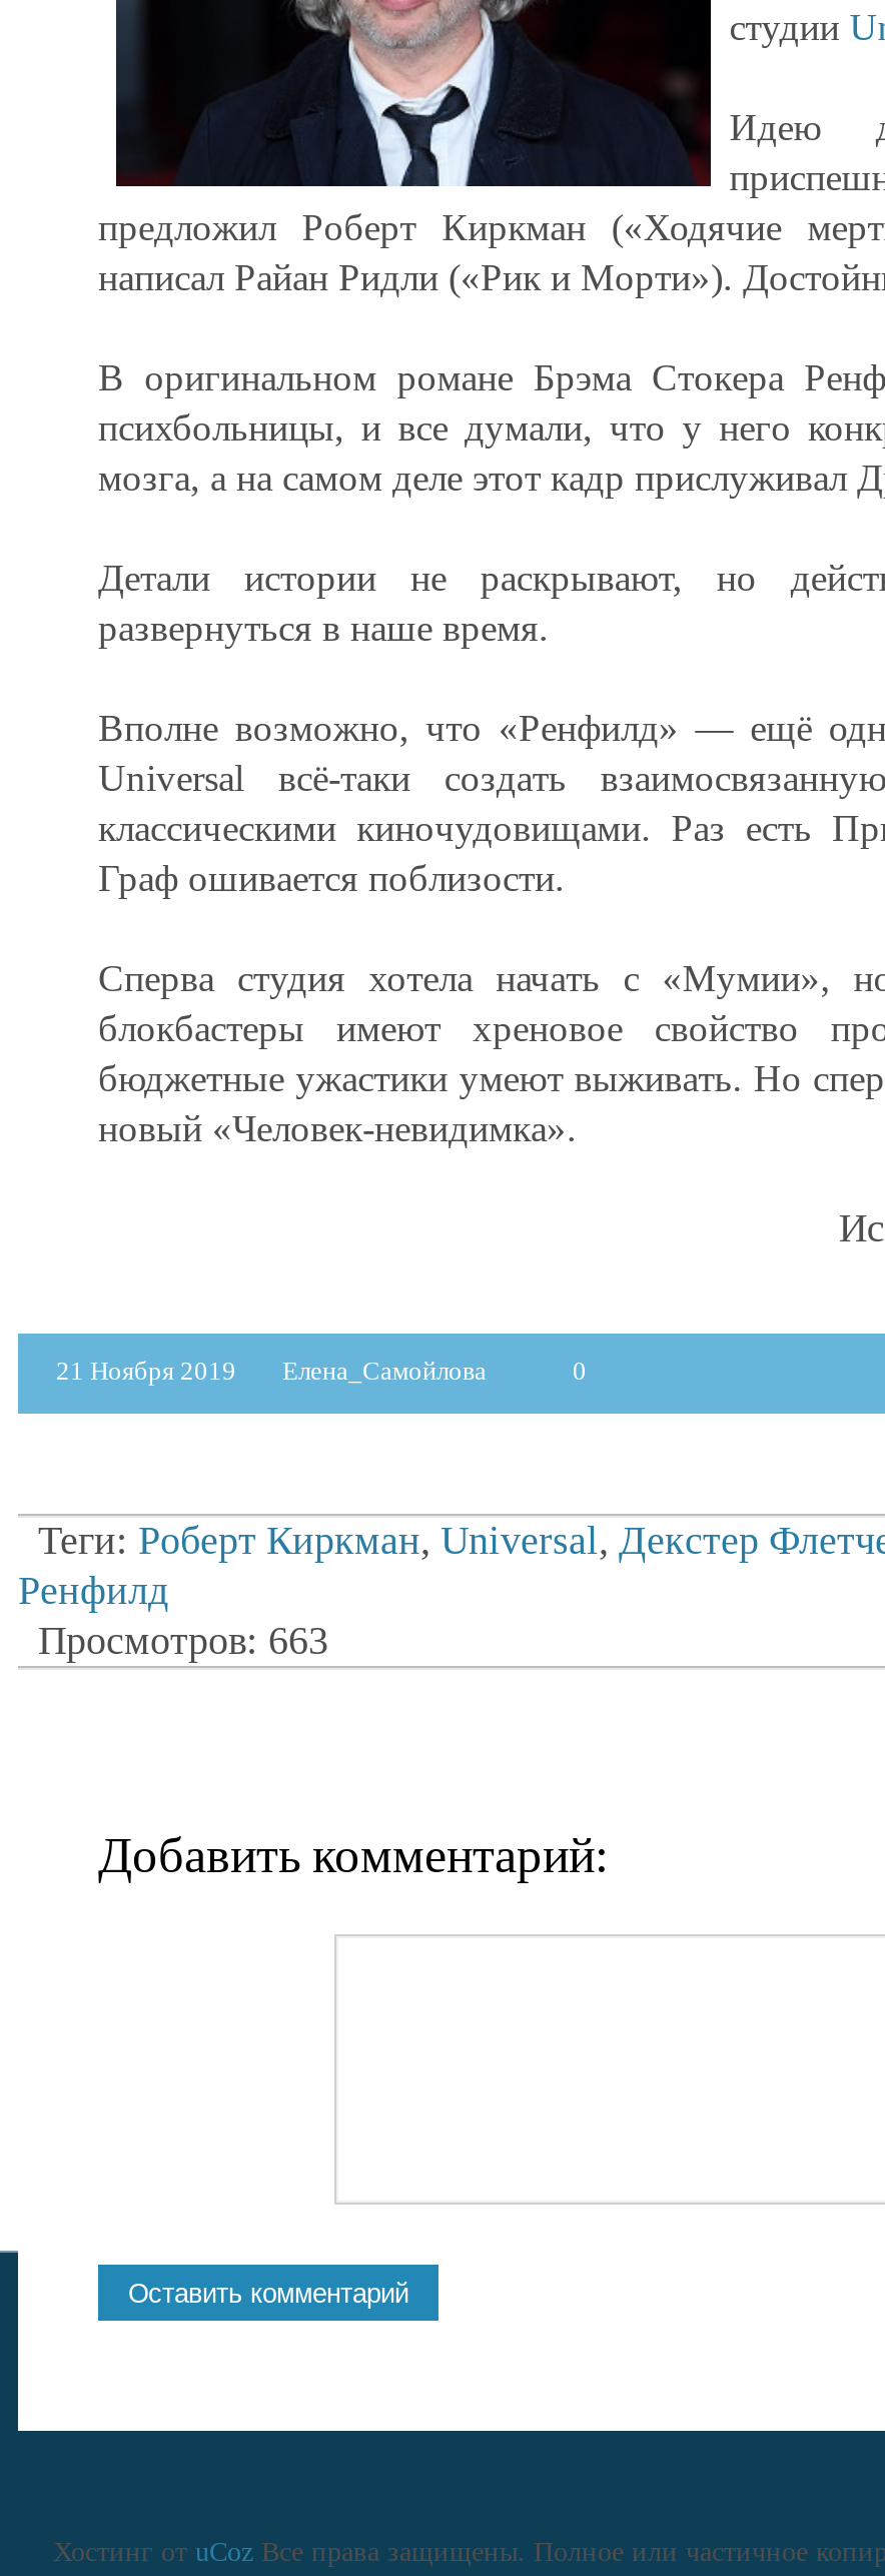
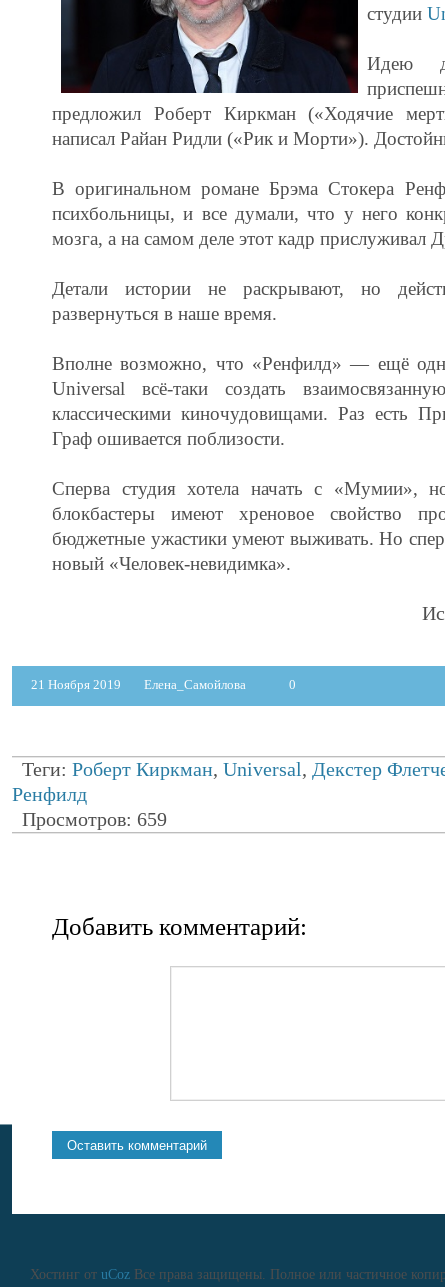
[18,1618,328,1662] Просмотров: 663 -> [12,808,167,830] Просмотров: 659

